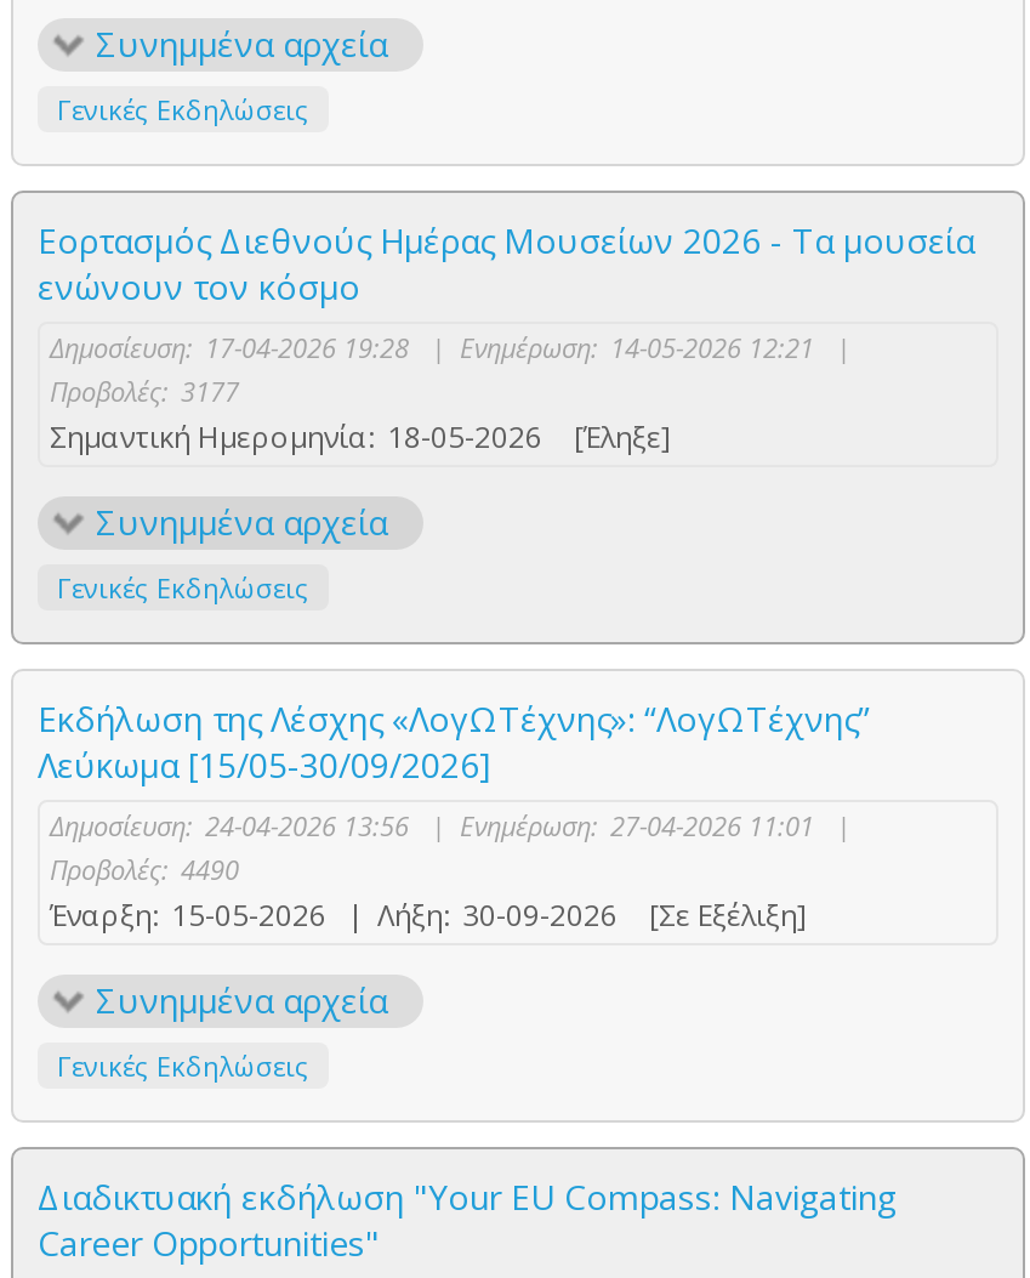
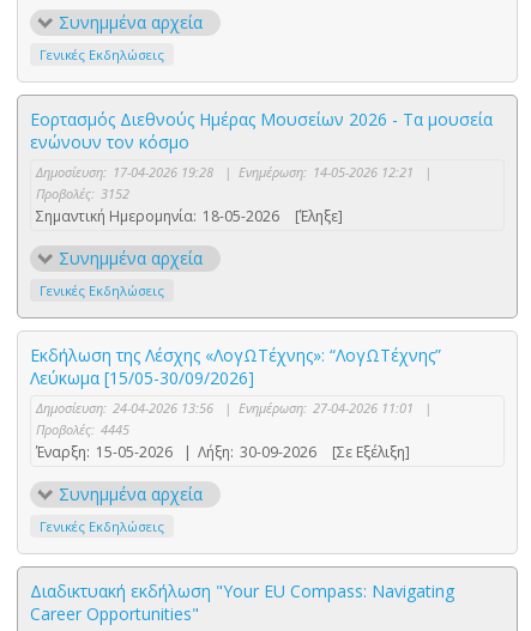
[50,374,239,410] Προβολές: 3177 -> [36,185,129,203] Προβολές: 3152
[50,852,239,888] Προβολές: 4490 -> [36,421,129,439] Προβολές: 4445

